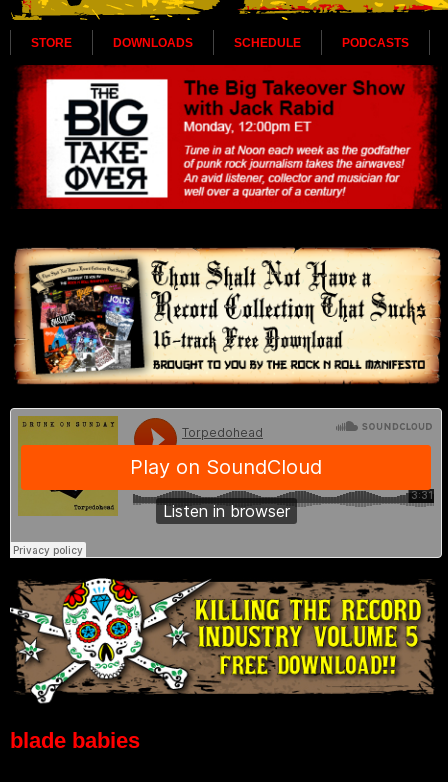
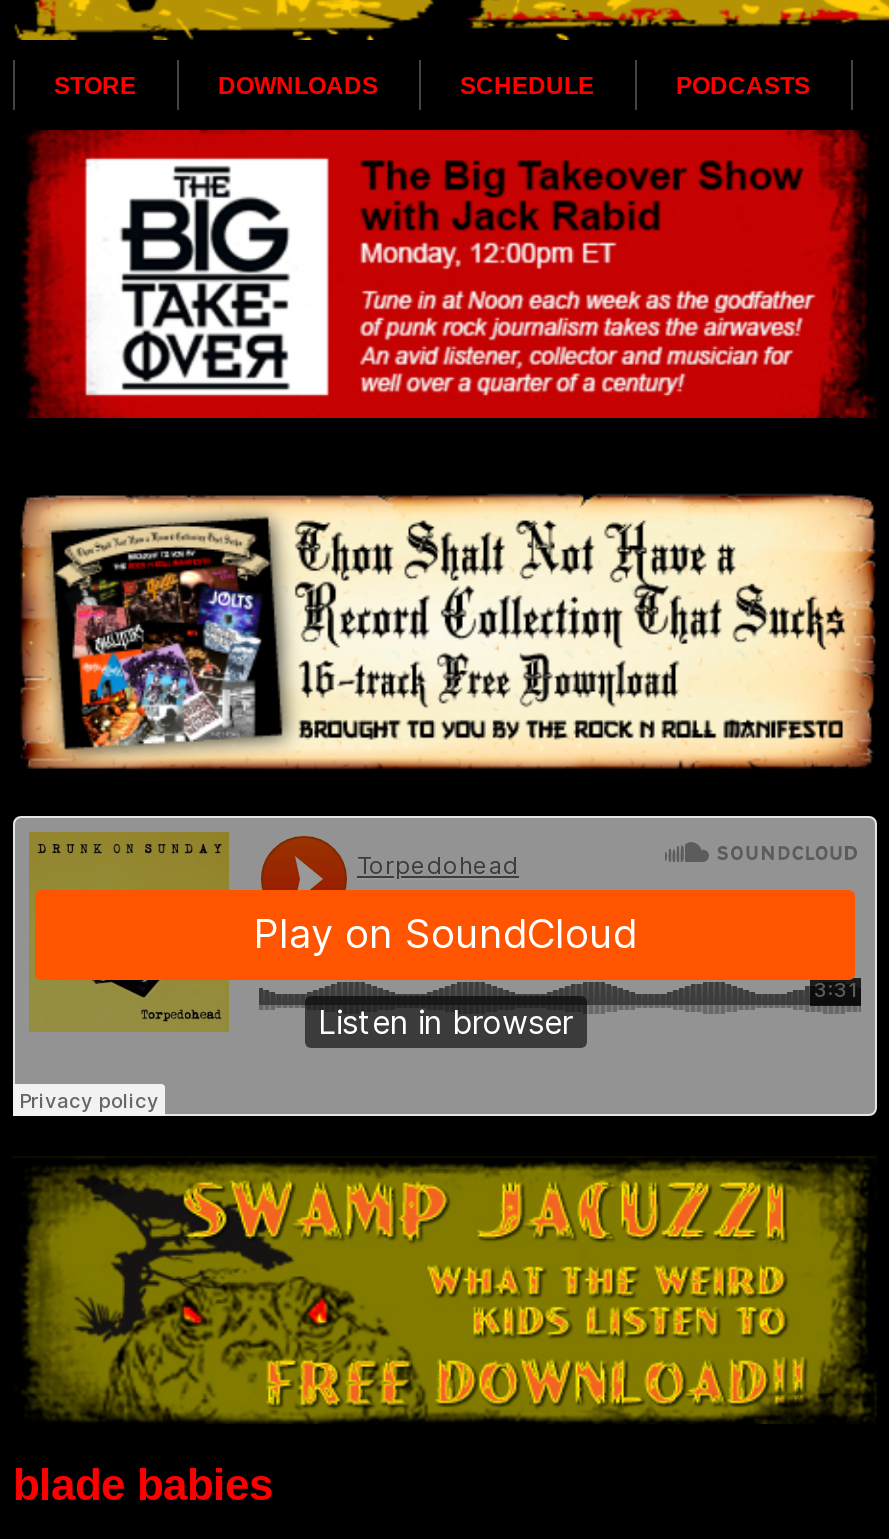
[9,577,435,708] [image] -> [15,1160,867,1422] [image]

